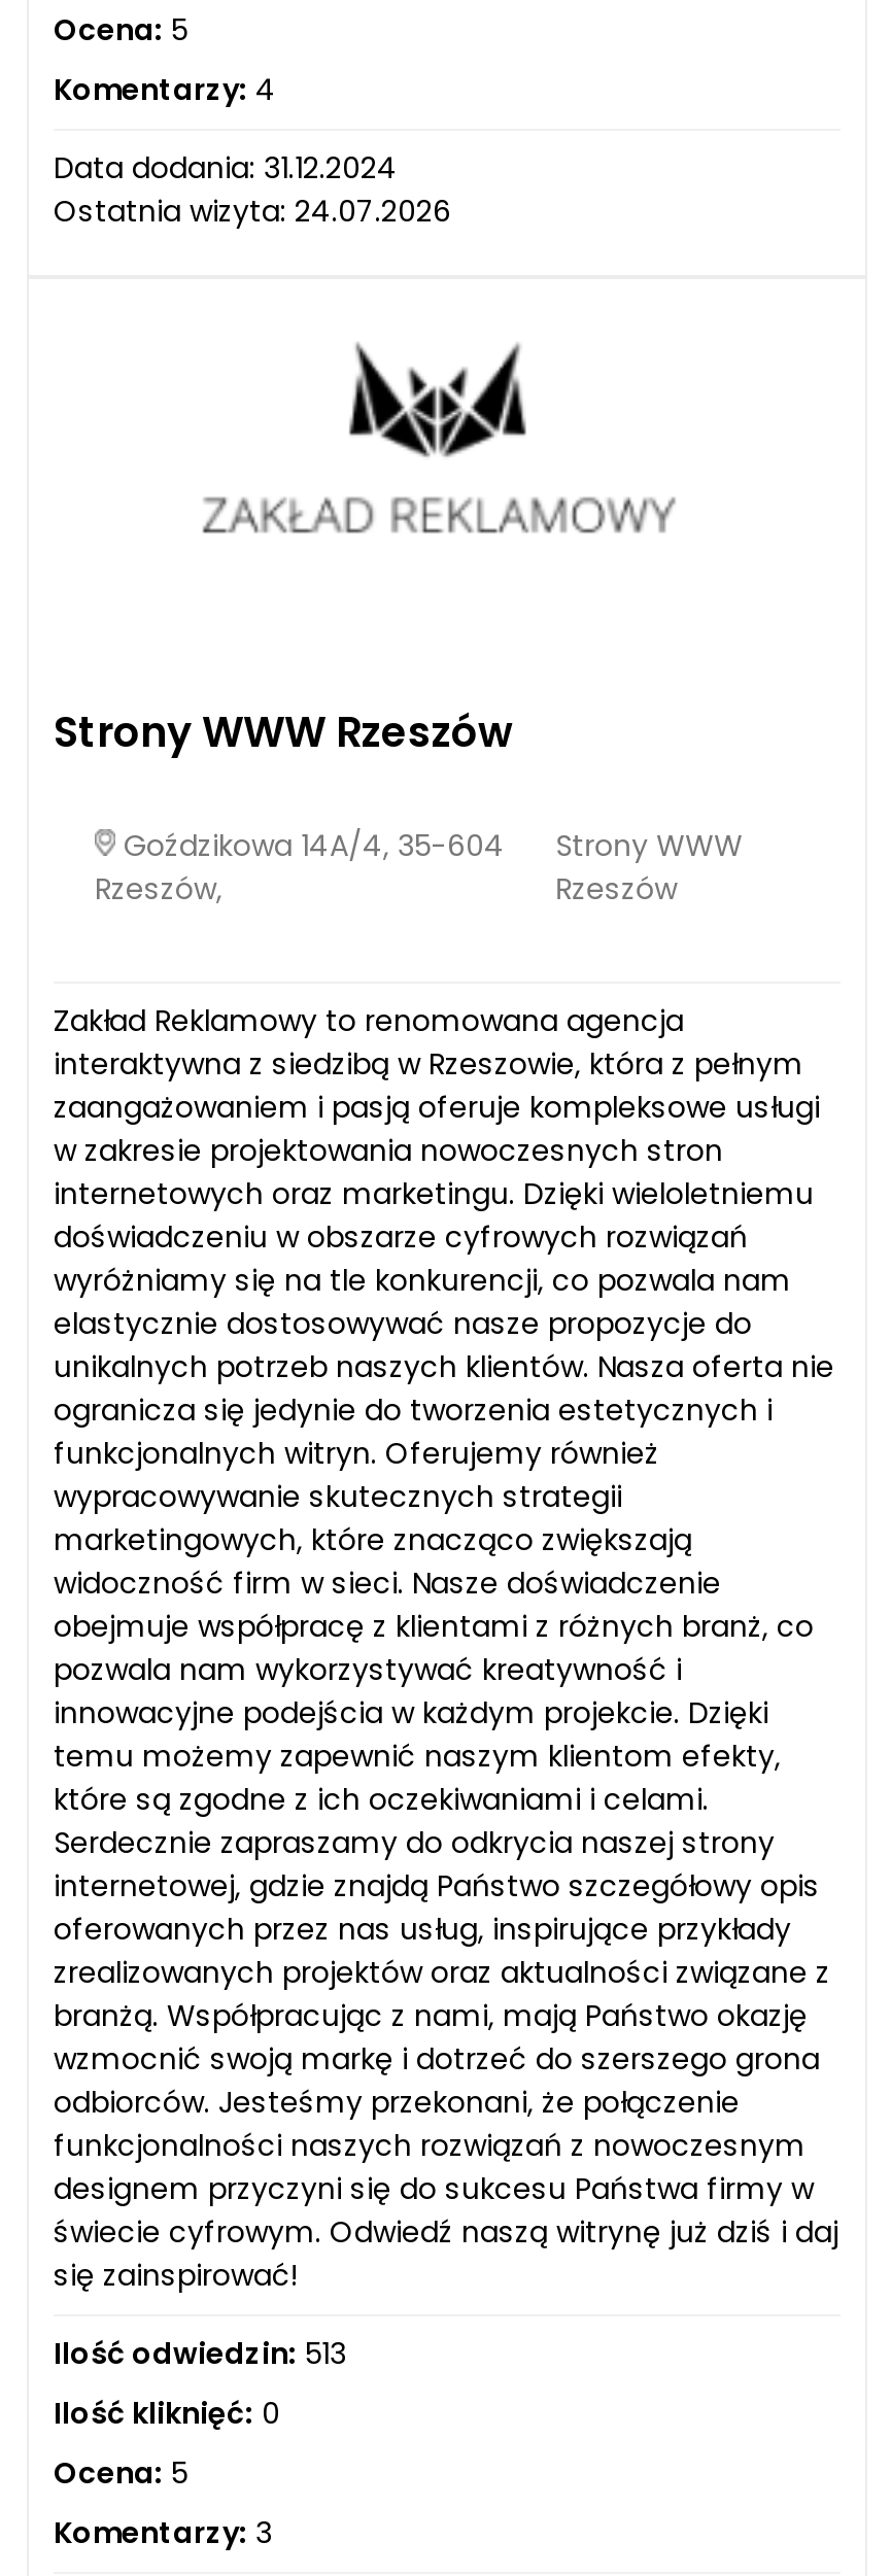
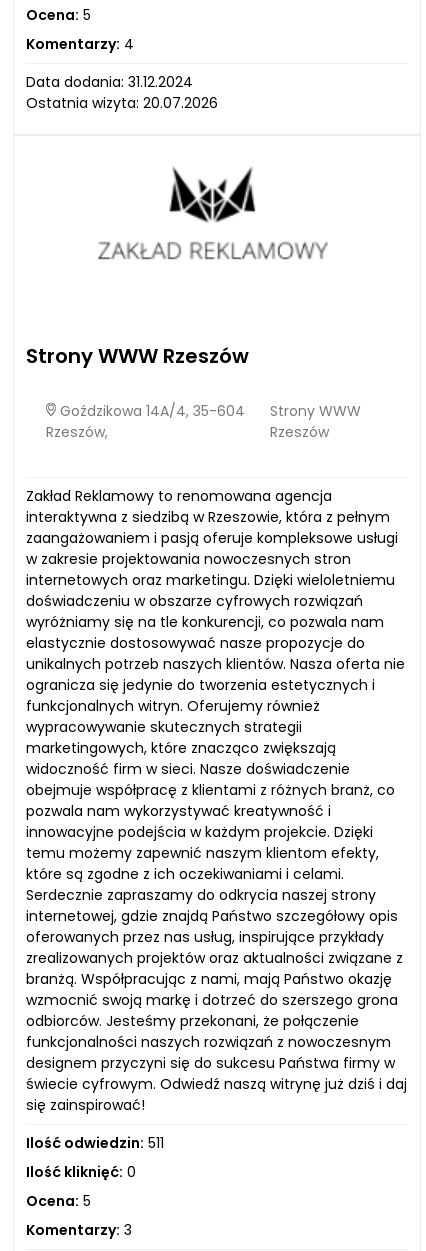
[54,190,451,231] Ostatnia wizyta: 24.07.2026 -> [26,93,218,113] Ostatnia wizyta: 20.07.2026
[54,2334,346,2375] Ilość odwiedzin: 513 -> [26,1133,164,1153] Ilość odwiedzin: 511

